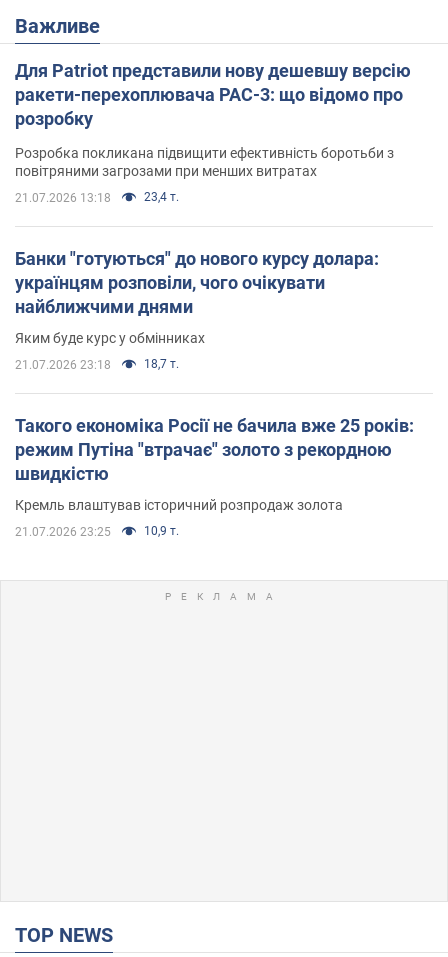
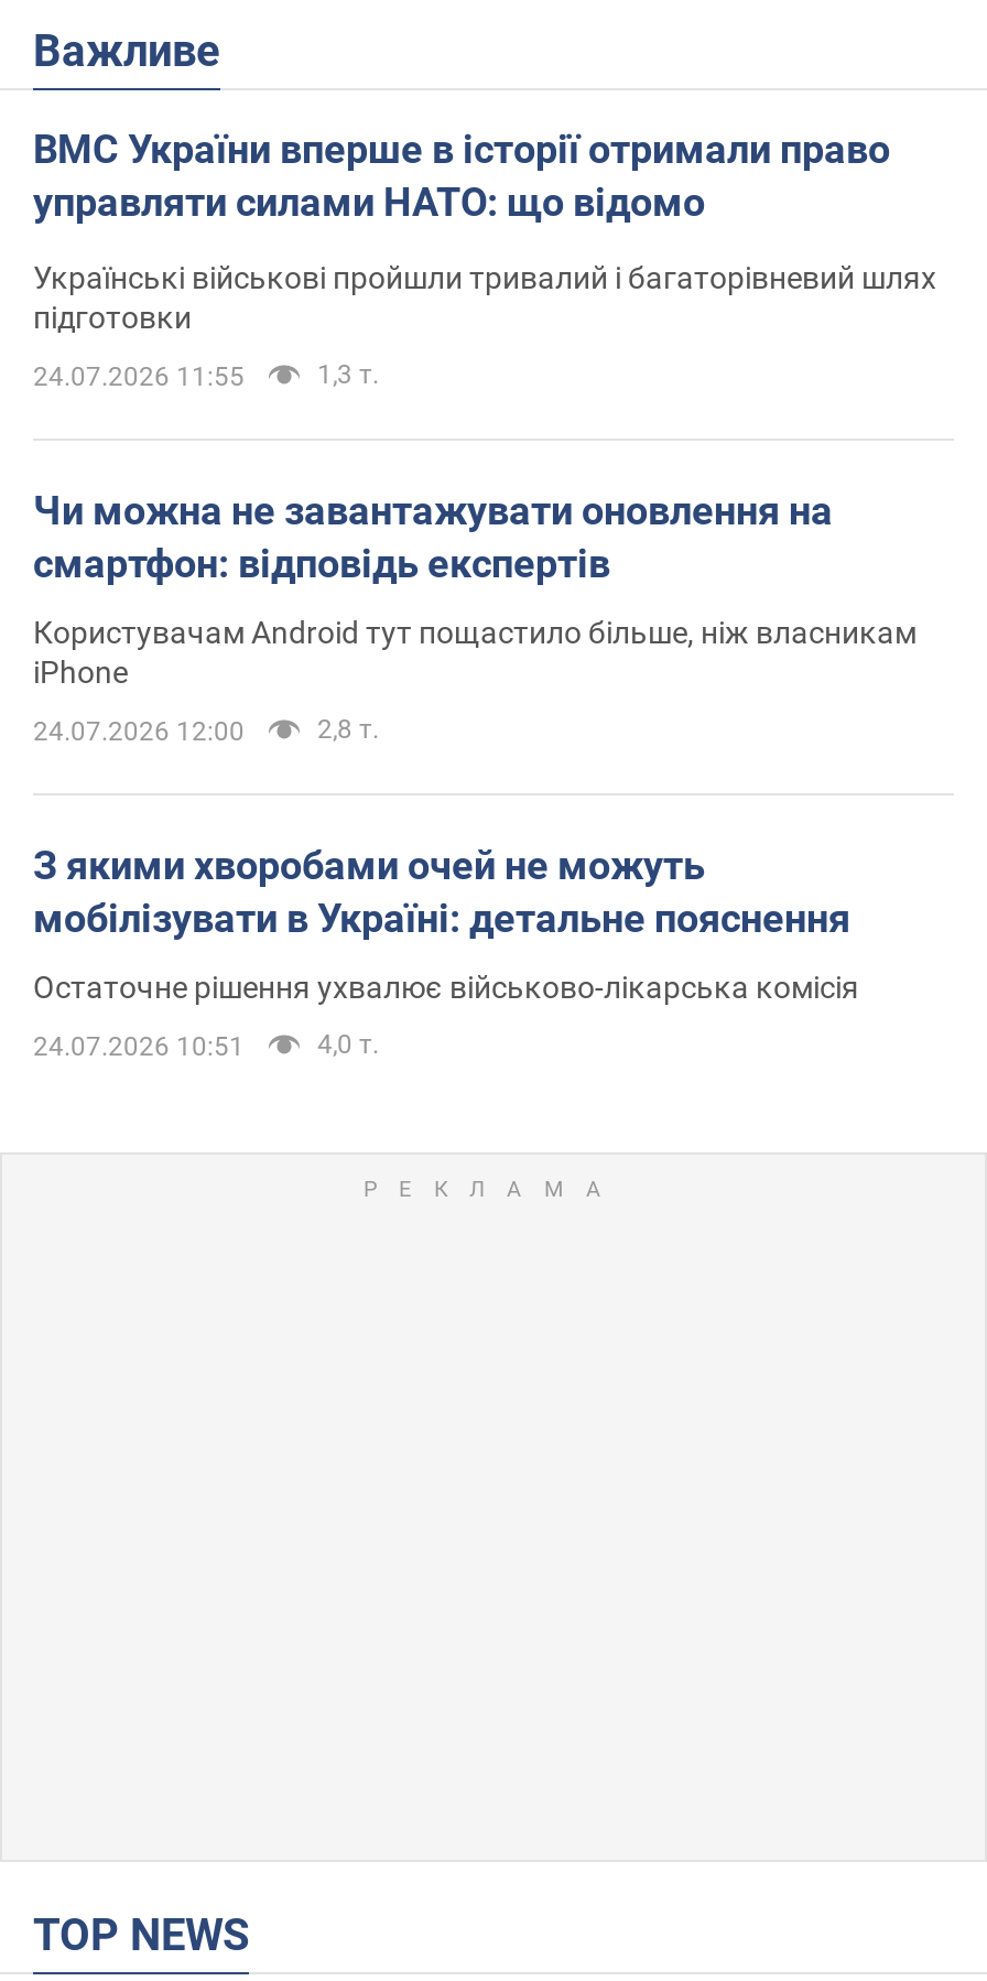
[15,60,411,129] Для Patriot представили нову дешевшу версію | ракети-перехоплювача PAC-3: що відомо про | розробку -> [33,125,890,224] ВМС України вперше в історії отримали право | управляти силами НАТО: що відомо
[15,145,394,179] Розробка покликана підвищити ефективність боротьби з | повітряними загрозами при менших витратах -> [33,259,936,334] Українські військові пройшли тривалий і багаторівневий шлях | підготовки
[15,190,179,205] 21.07.2026 13:18 | 23,4 т. -> [33,359,379,392] 24.07.2026 11:55 | 1,3 т.
[15,248,379,317] Банки "готуються" до нового курсу долара: | українцям розповіли, чого очікувати | найближчими днями -> [33,486,833,585] Чи можна не завантажувати оновлення на | смартфон: відповідь експертів
[15,330,205,346] Яким буде курс у обмінниках -> [33,614,916,689] Користувачам Android тут пощастило більше, ніж власникам | iPhone
[15,357,179,372] 21.07.2026 23:18 | 18,7 т. -> [33,713,379,746] 24.07.2026 12:00 | 2,8 т.
[15,415,414,484] Такого економіка Росії не бачила вже 25 років: | режим Путіна "втрачає" золото з рекордною | швидкістю -> [33,841,850,940] З якими хворобами очей не можуть | мобілізувати в Україні: детальне пояснення
[15,497,343,513] Кремль влаштував історичний розпродаж золота -> [33,969,859,1004] Остаточне рішення ухвалює військово-лікарська комісія
[15,524,179,539] 21.07.2026 23:25 | 10,9 т. -> [33,1028,379,1061] 24.07.2026 10:51 | 4,0 т.

